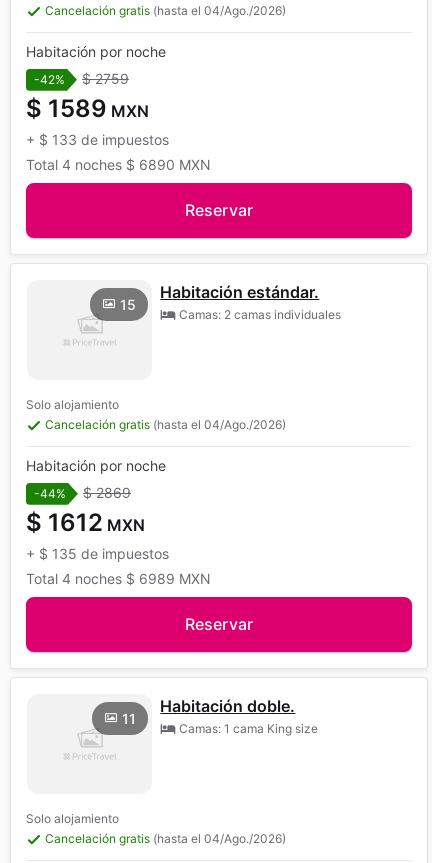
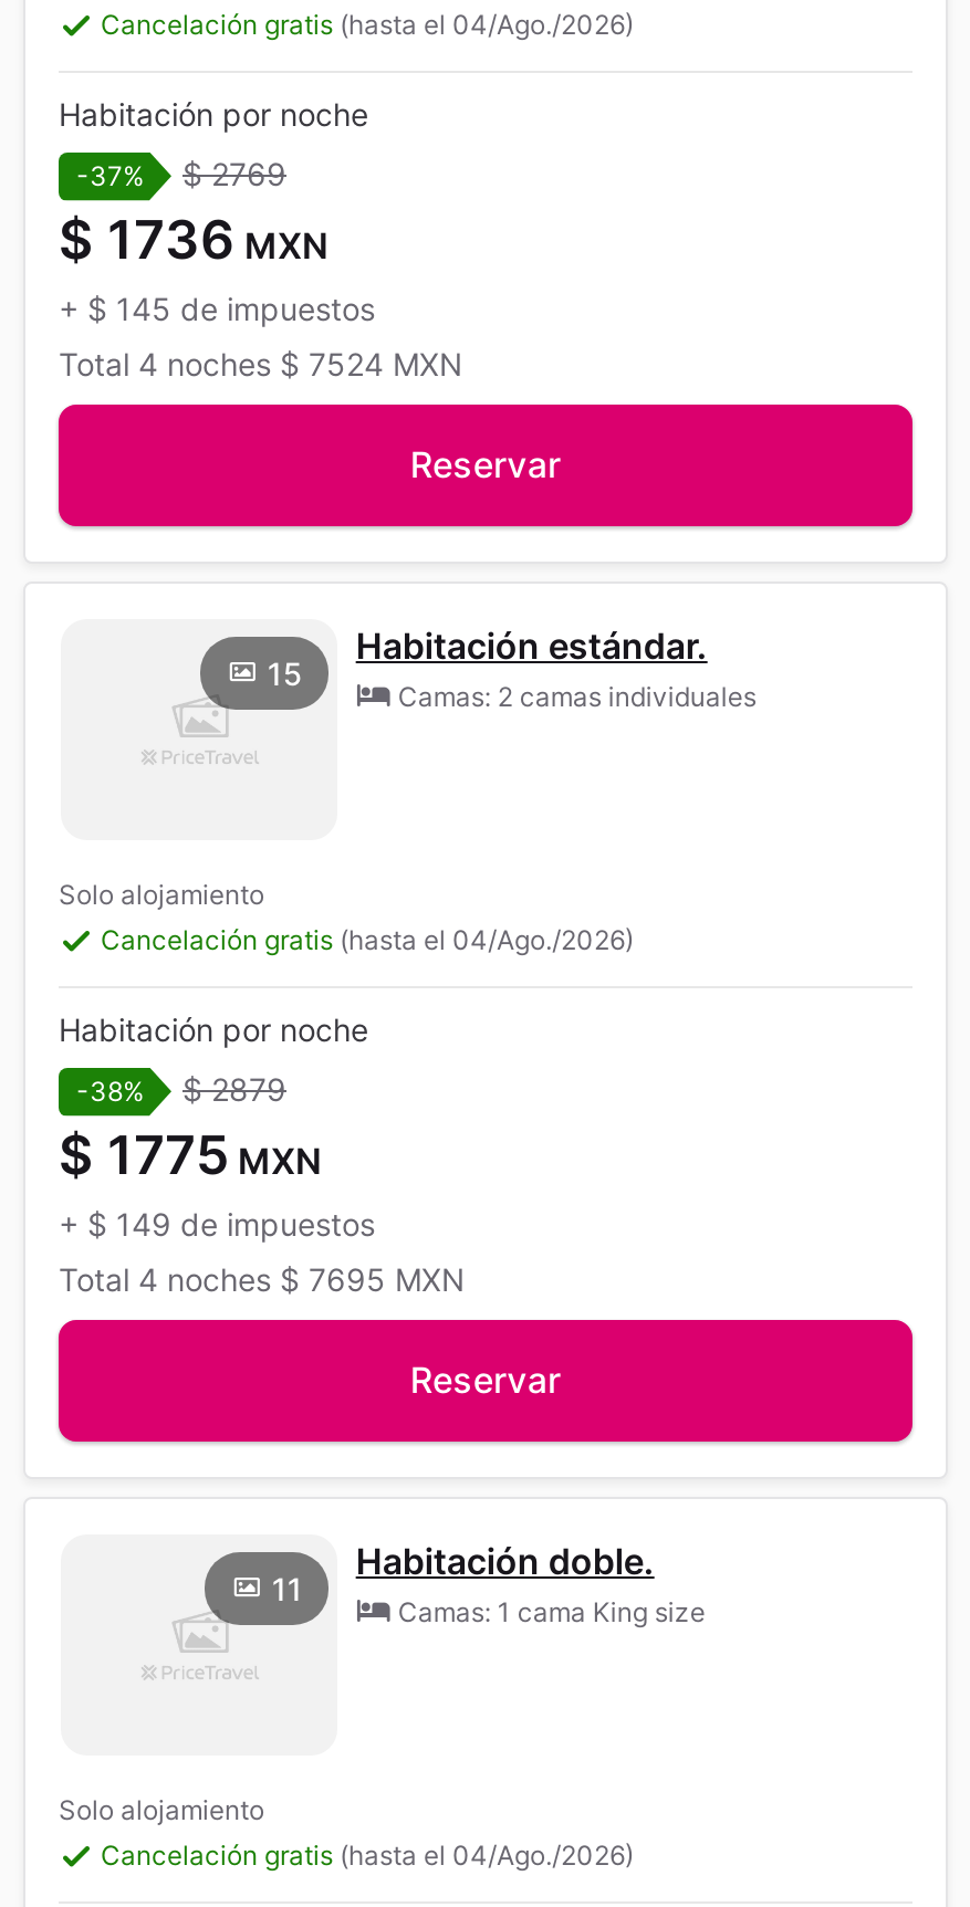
[34,72,65,87] -42% -> [76,158,145,191] -37%
[82,70,129,87] $ 2759 -> [182,154,286,191] $ 2769
[26,94,149,123] $ 1589 MXN -> [59,207,328,271] $ 1736 MXN
[26,131,169,148] + $ 133 de impuestos -> [59,289,375,326] + $ 145 de impuestos
[26,156,211,173] Total 4 noches $ 6890 MXN -> [59,344,463,382] Total 4 noches $ 7524 MXN
[34,486,66,501] -44% -> [76,1074,145,1107] -38%
[83,484,131,501] $ 2869 -> [182,1069,286,1107] $ 2879
[26,508,145,537] $ 1612 MXN -> [59,1122,322,1186] $ 1775 MXN
[26,545,169,562] + $ 135 de impuestos -> [59,1204,375,1242] + $ 149 de impuestos
[26,570,211,587] Total 4 noches $ 6989 MXN -> [59,1259,466,1297] Total 4 noches $ 7695 MXN

